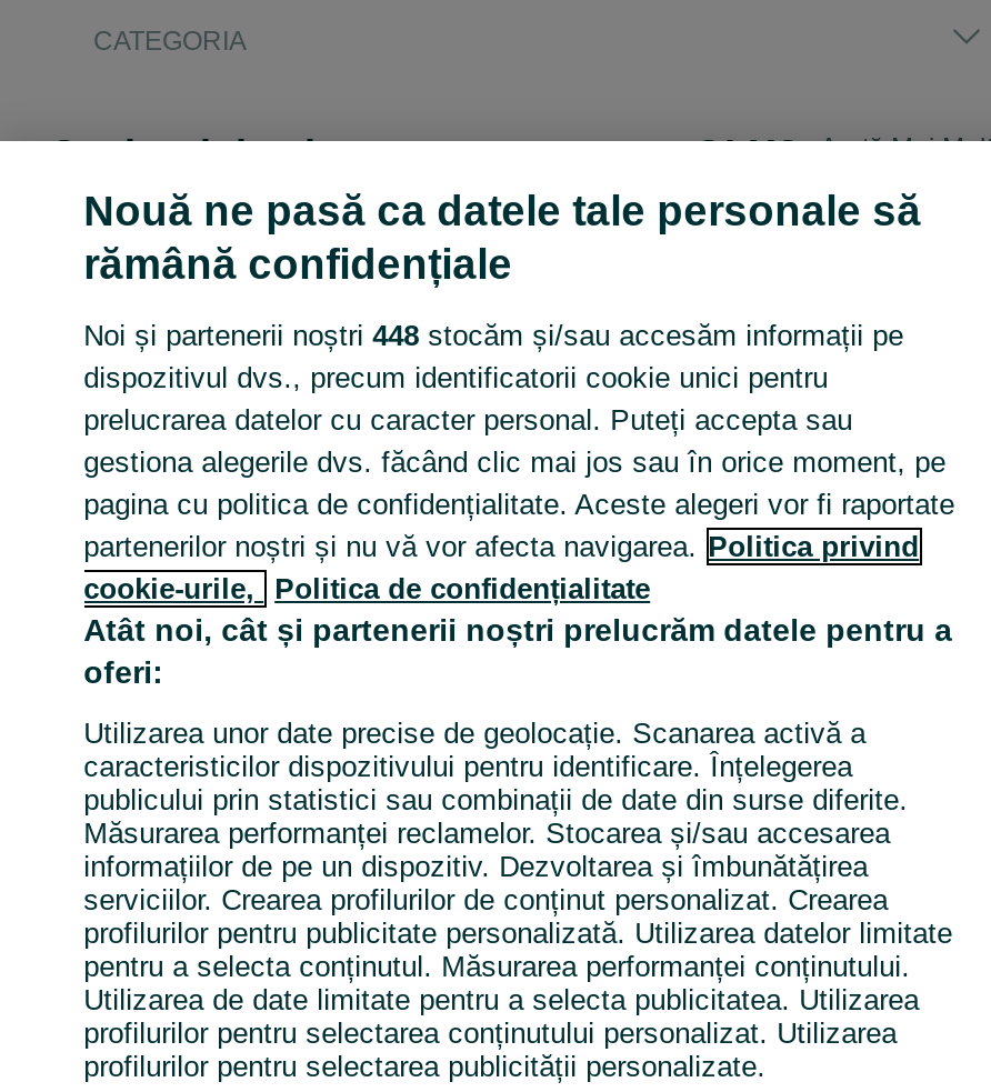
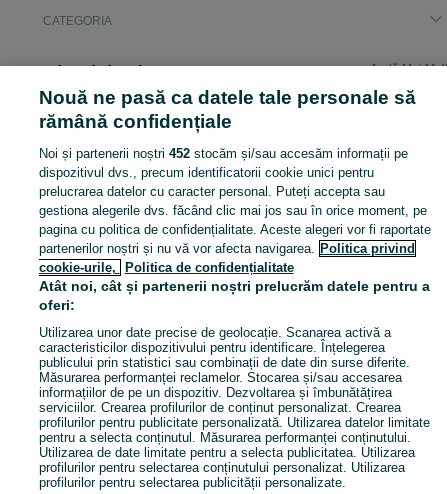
[84,319,903,352] Noi și partenerii noștri 448 stocăm și/sau accesăm informații pe -> [39,146,408,161] Noi și partenerii noștri 452 stocăm și/sau accesăm informații pe

